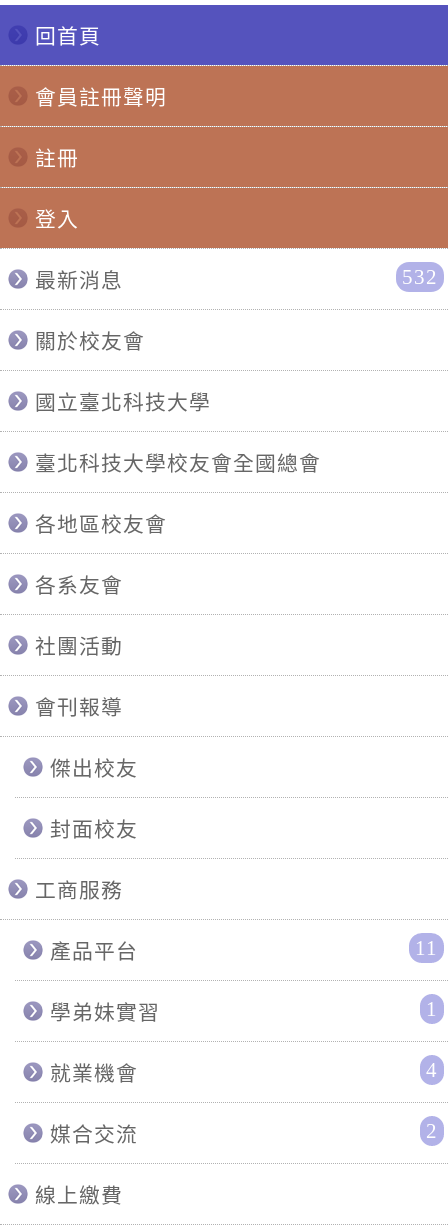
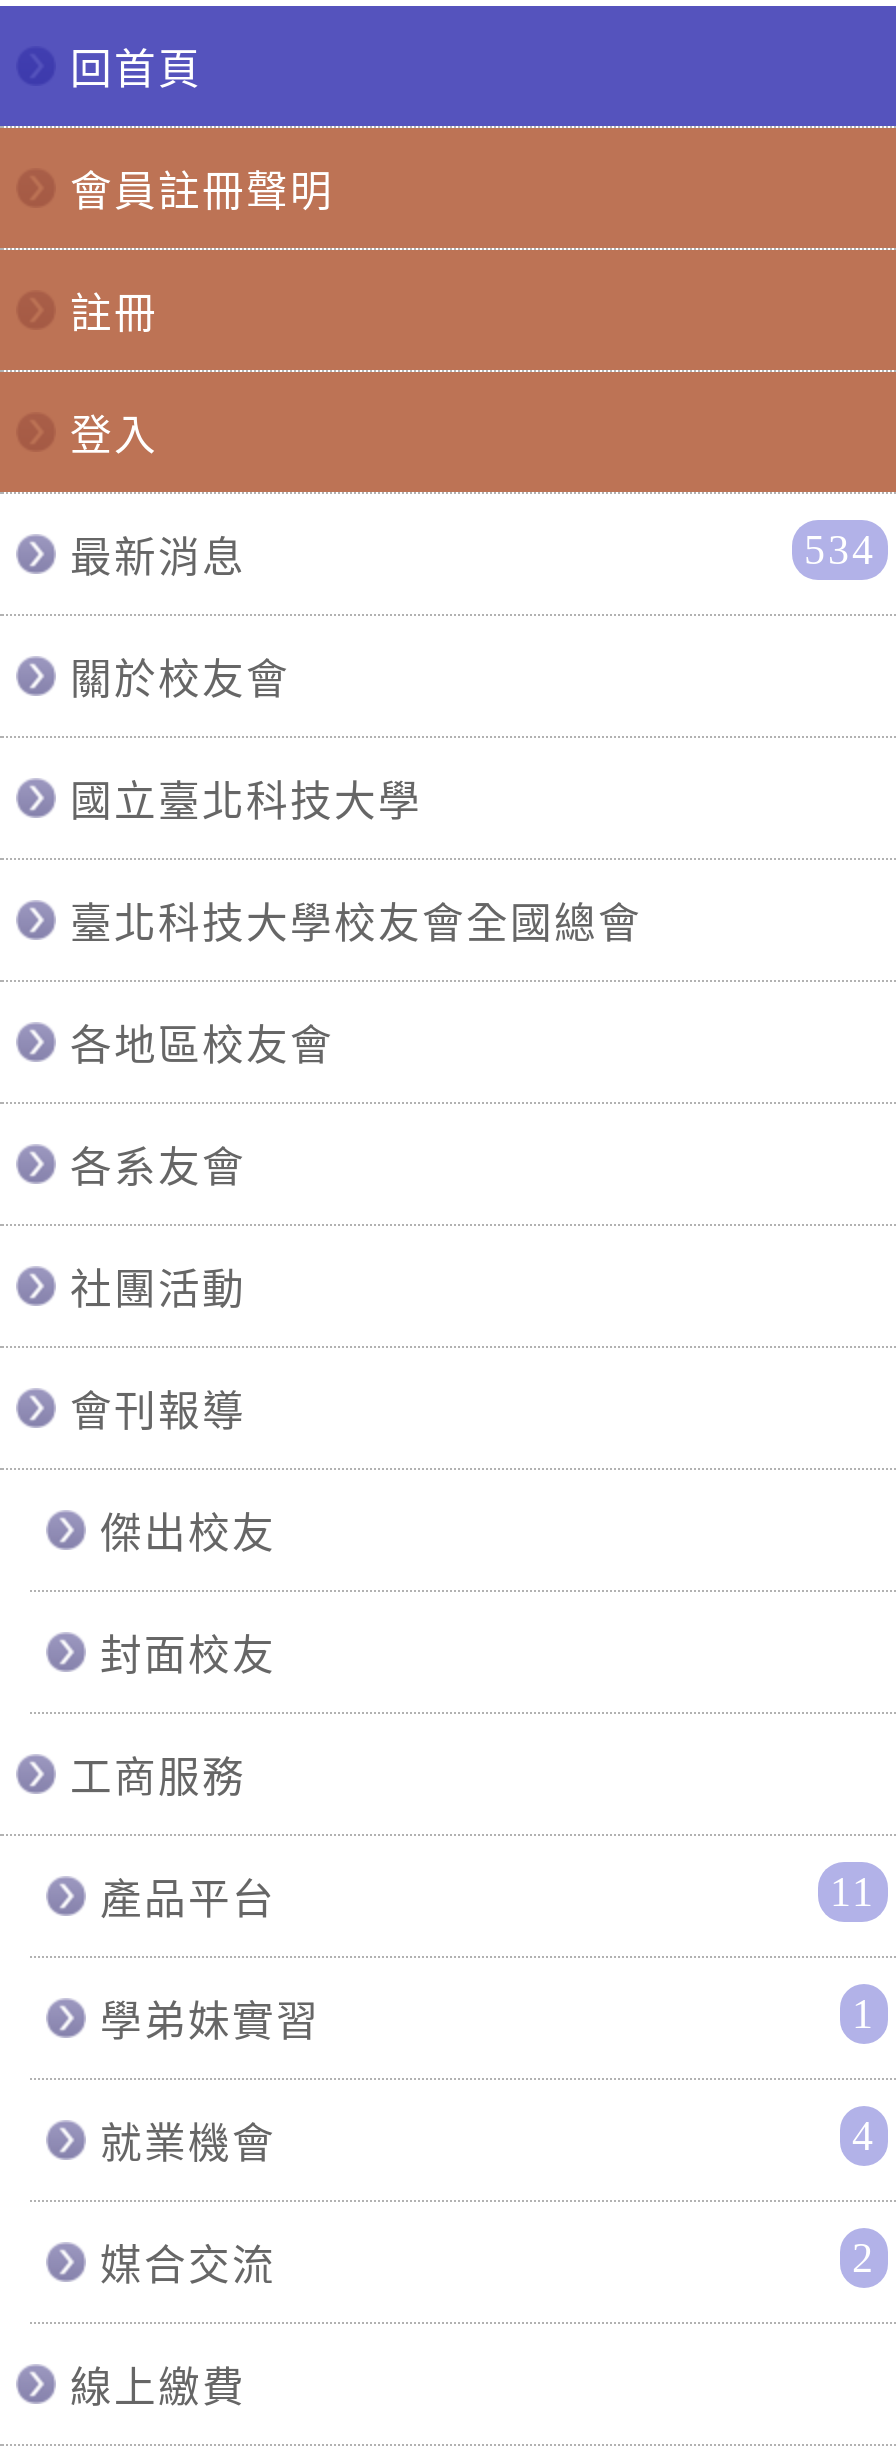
[402,264,438,287] 532 -> [804,525,876,571] 534

